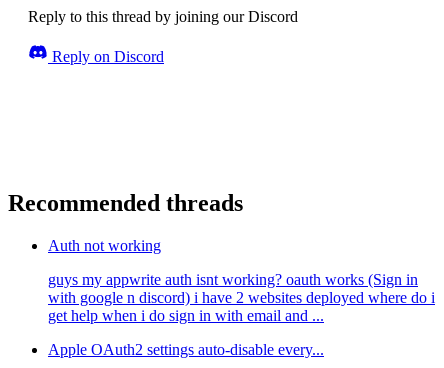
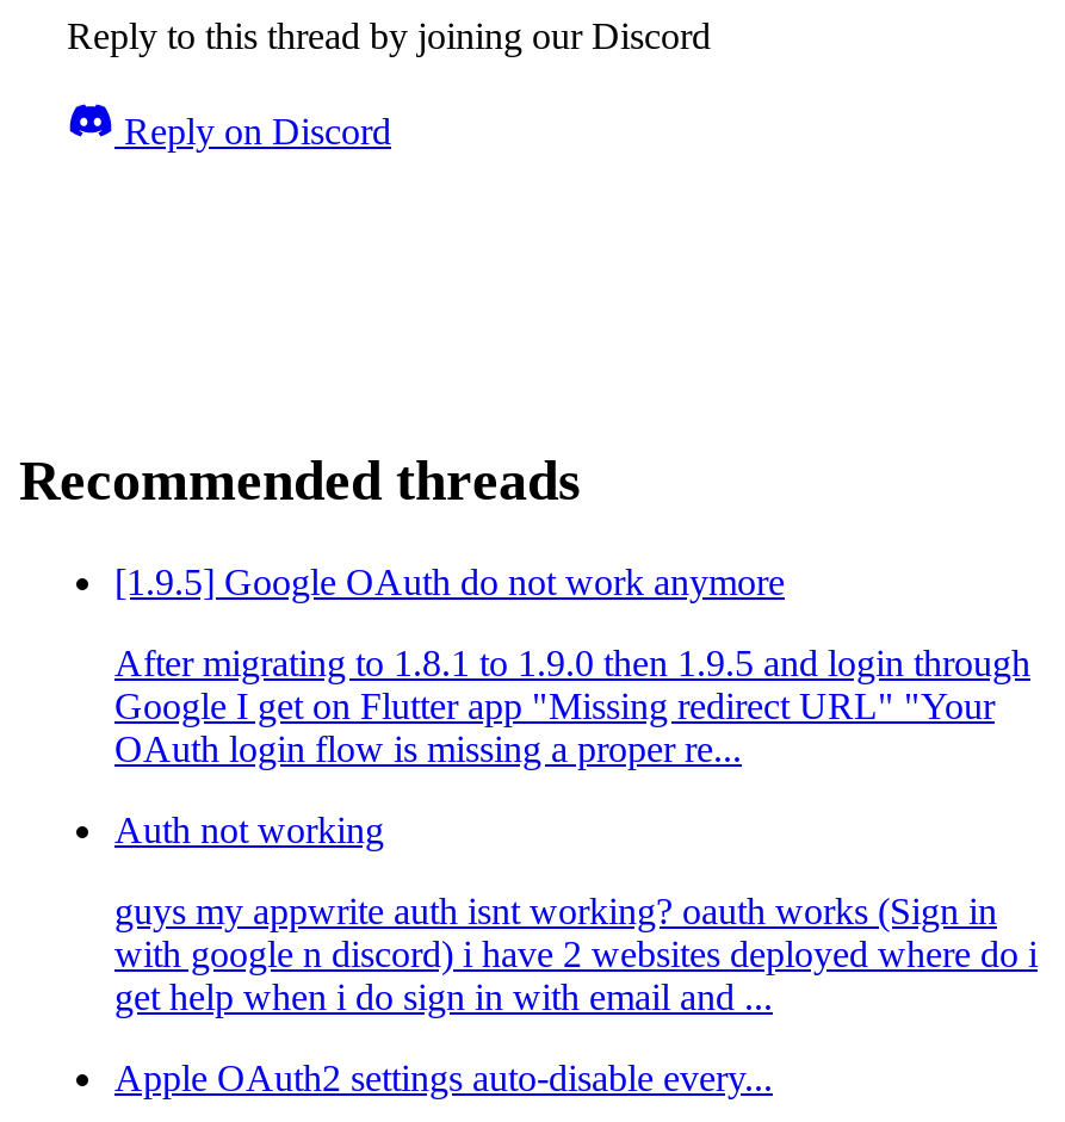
none -> [114,562,1030,770] [1.9.5] Google OAuth do not work anymore | After migrating to 1.8.1 to 1.9.0 then 1.9.5 and login through | Google I get on Flutter app "Missing redirect URL" "Your | OAuth login flow is missing a proper re...

